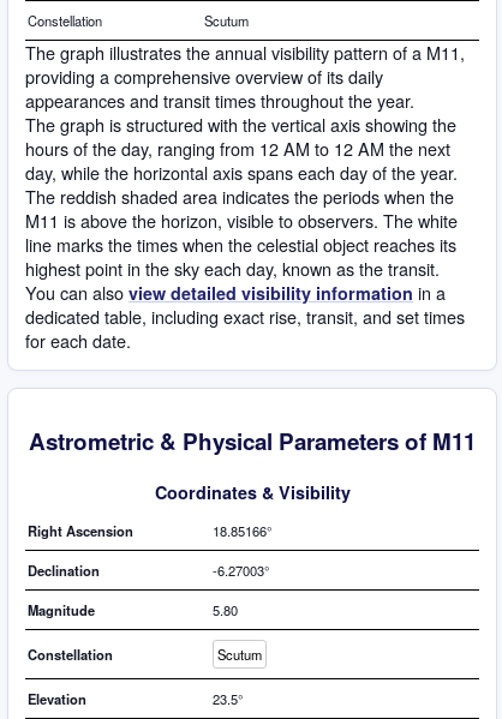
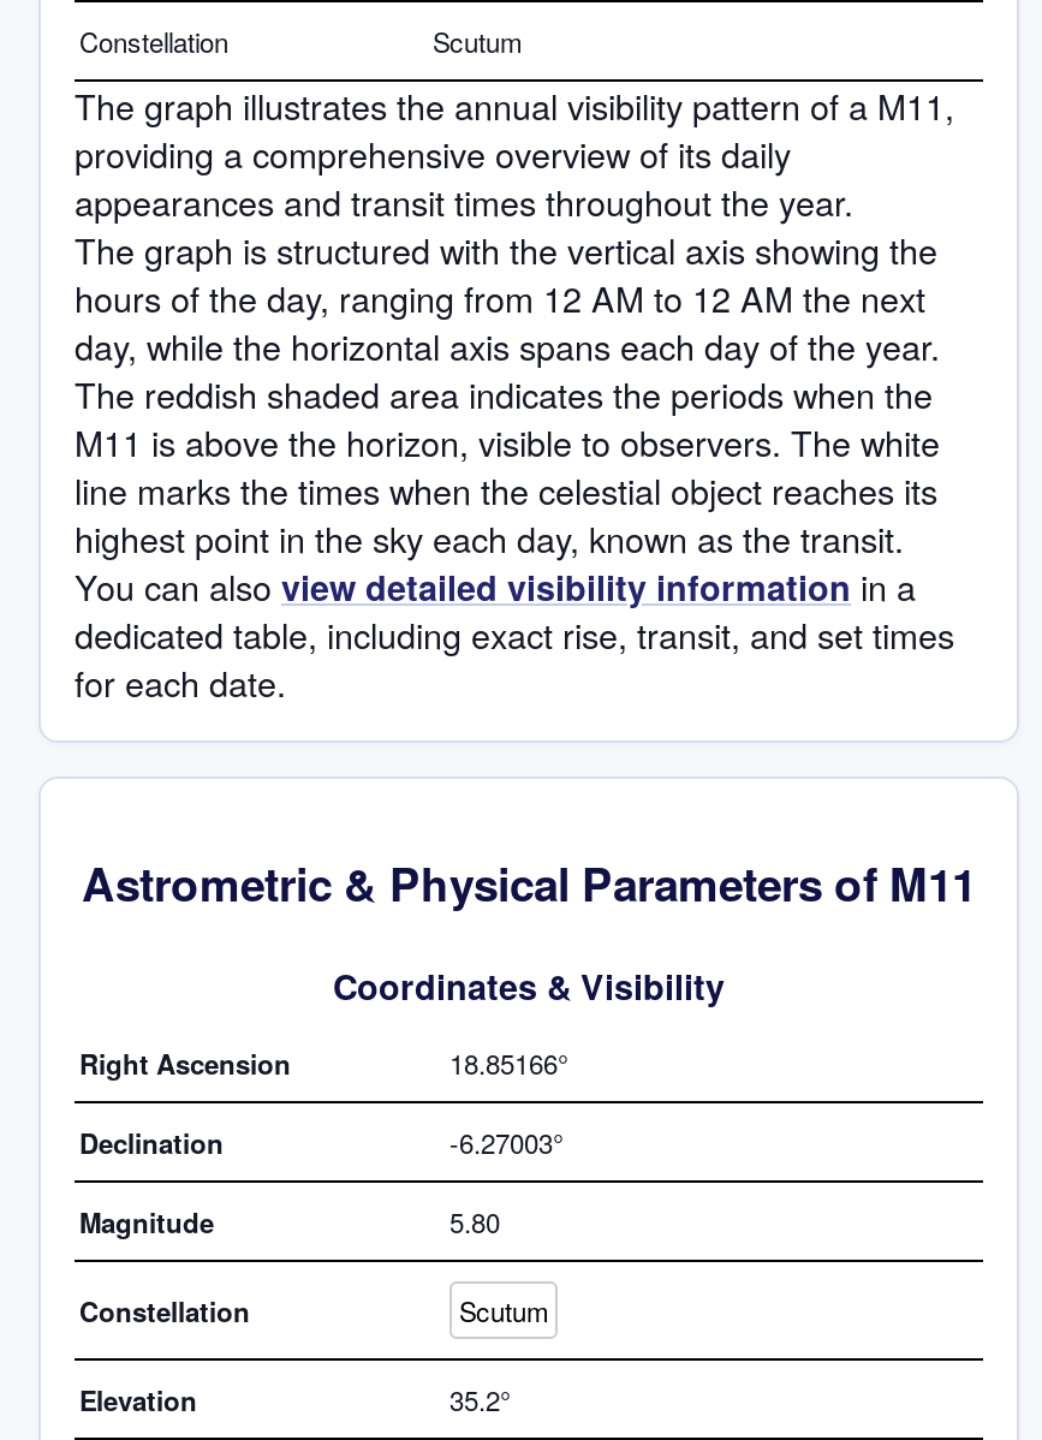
[213,689,243,708] 23.5° -> [449,1379,510,1418] 35.2°

